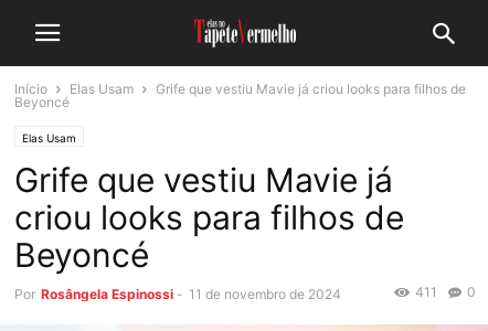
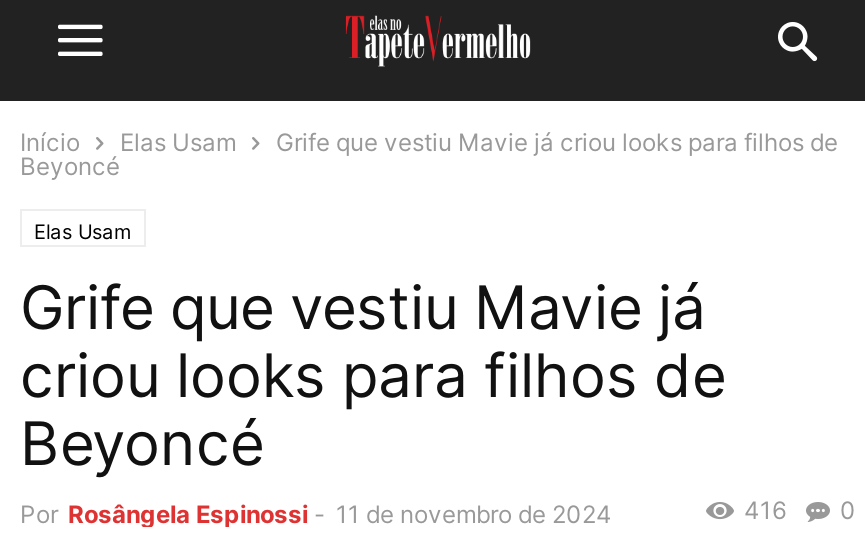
[415,284,476,300] 411 0 -> [744,495,856,525] 416 0

